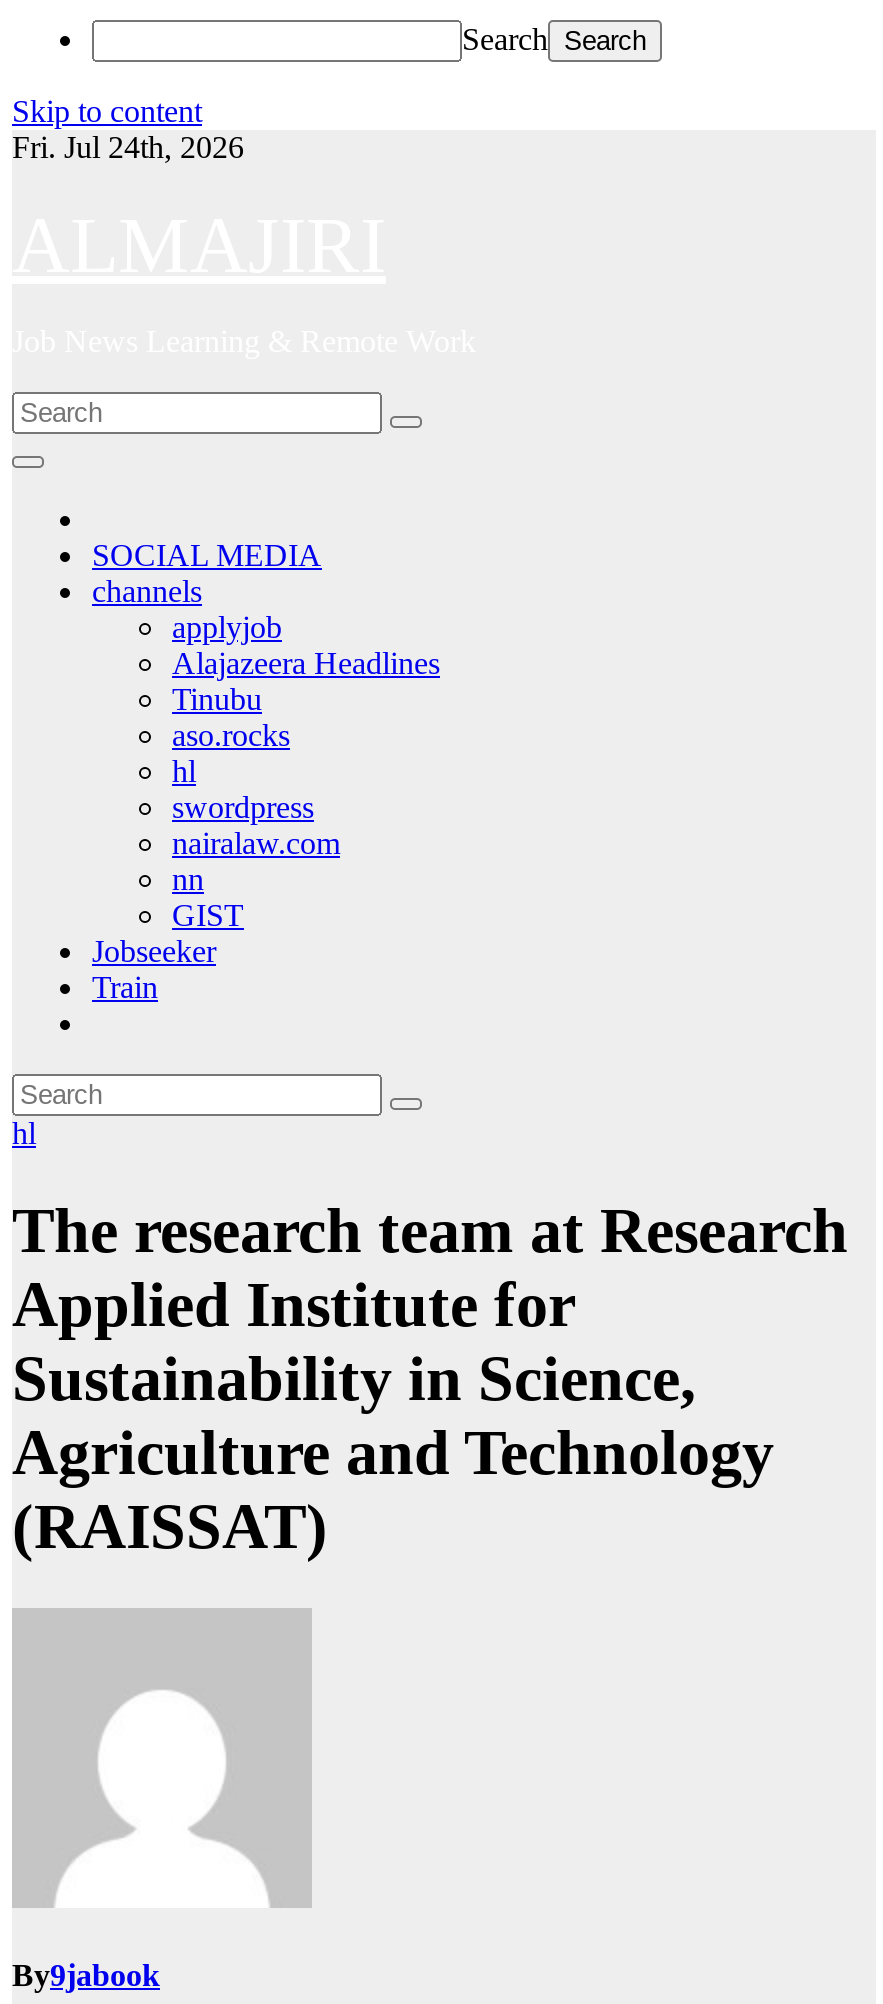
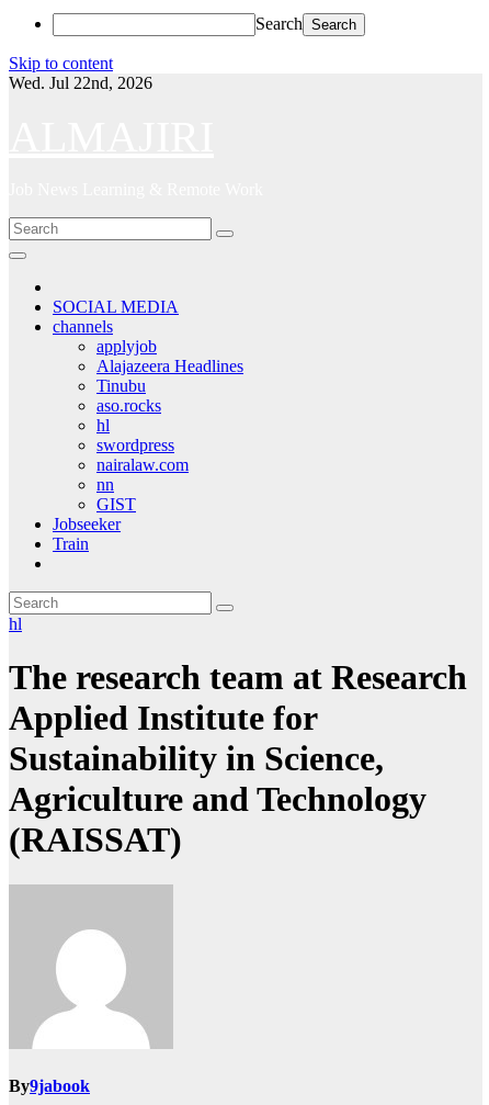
[12,130,244,164] Fri. Jul 24th, 2026 -> [9,74,152,92] Wed. Jul 22nd, 2026

